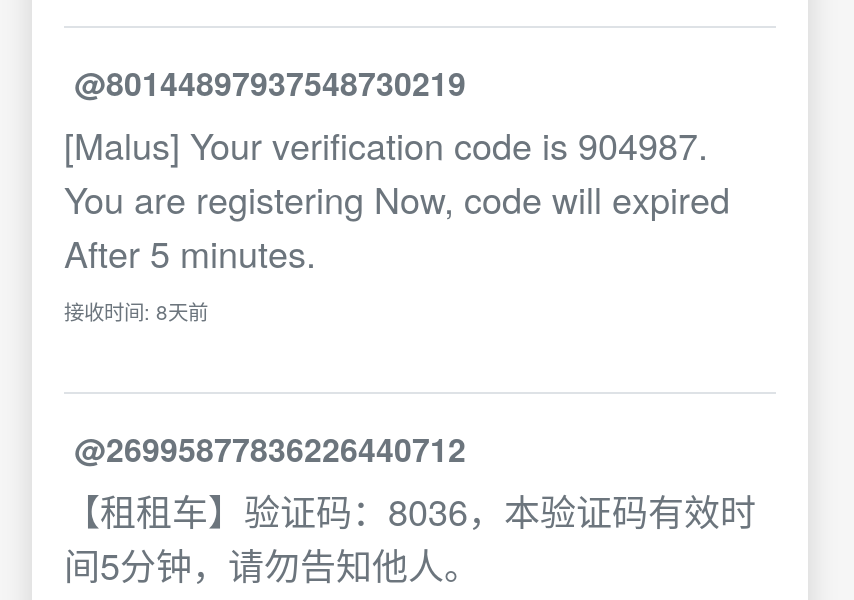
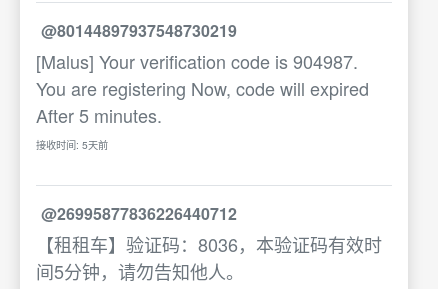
[64,296,208,326] 接收时间: 8天前 -> [36,137,108,152] 接收时间: 5天前

